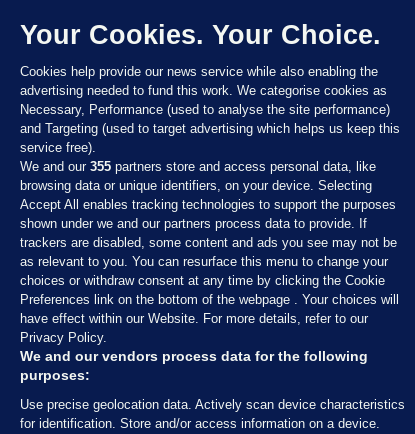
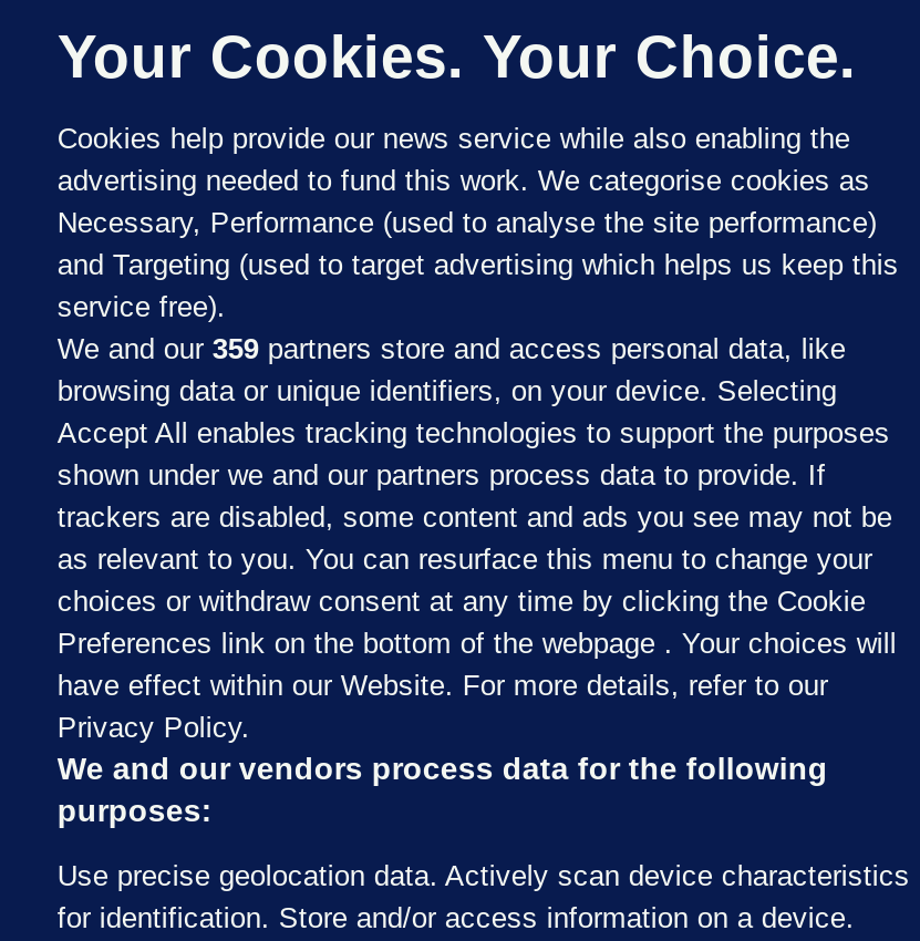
[20,159,376,174] We and our 355 partners store and access personal data, like -> [57,332,846,365] We and our 359 partners store and access personal data, like

